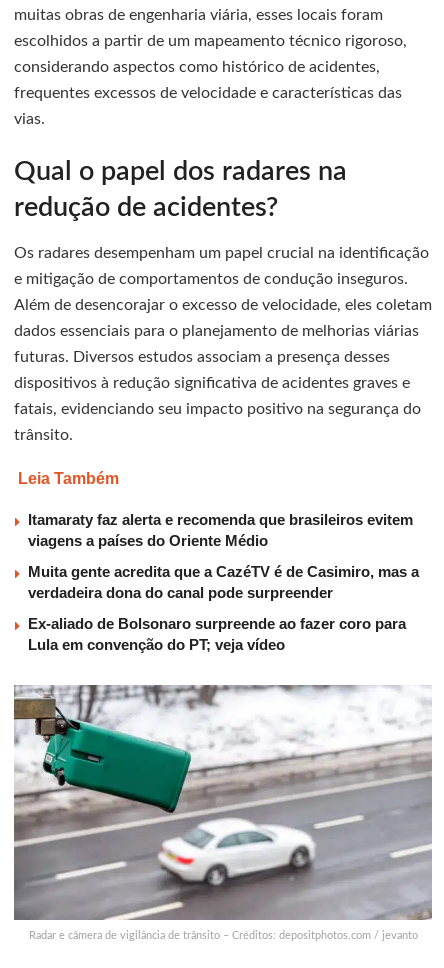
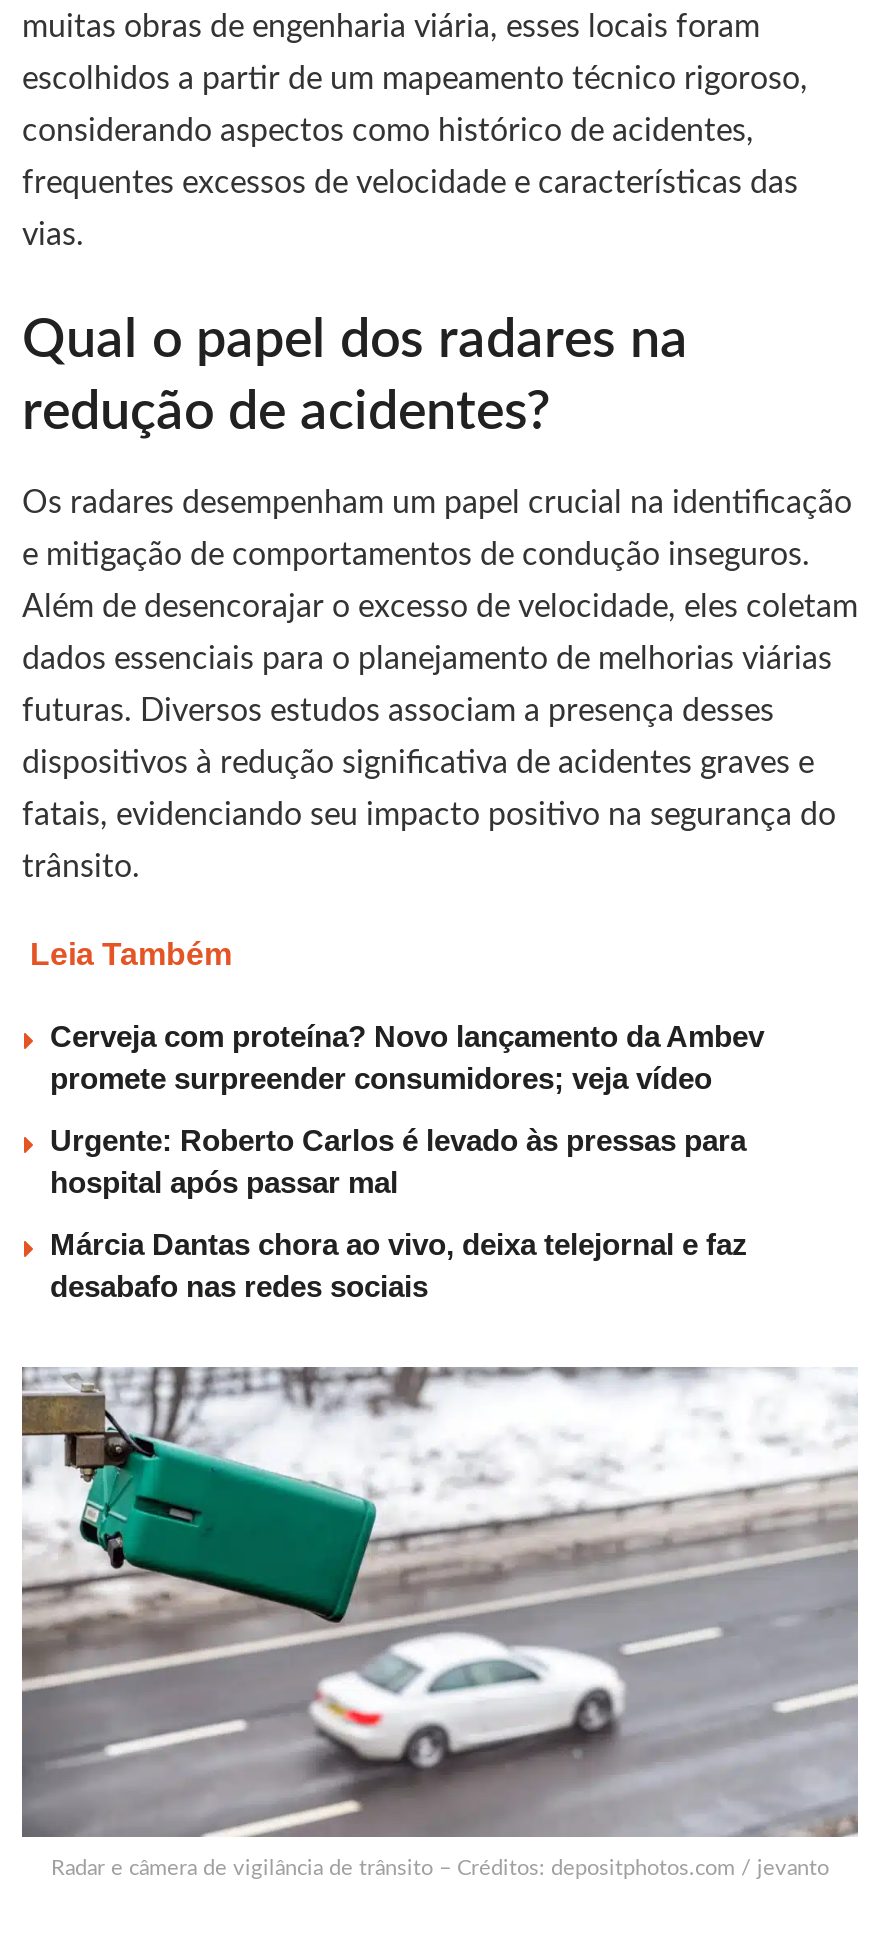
[28,511,413,549] Itamaraty faz alerta e recomenda que brasileiros evitem | viagens a países do Oriente Médio -> [50,1019,764,1095] Cerveja com proteína? Novo lançamento da Ambev | promete surpreender consumidores; veja vídeo
[28,563,419,601] Muita gente acredita que a CazéTV é de Casimiro, mas a | verdadeira dona do canal pode surpreender -> [50,1123,746,1199] Urgente: Roberto Carlos é levado às pressas para | hospital após passar mal
[28,615,406,653] Ex-aliado de Bolsonaro surpreende ao fazer coro para | Lula em convenção do PT; veja vídeo -> [50,1227,748,1303] Márcia Dantas chora ao vivo, deixa telejornal e faz | desabafo nas redes sociais

